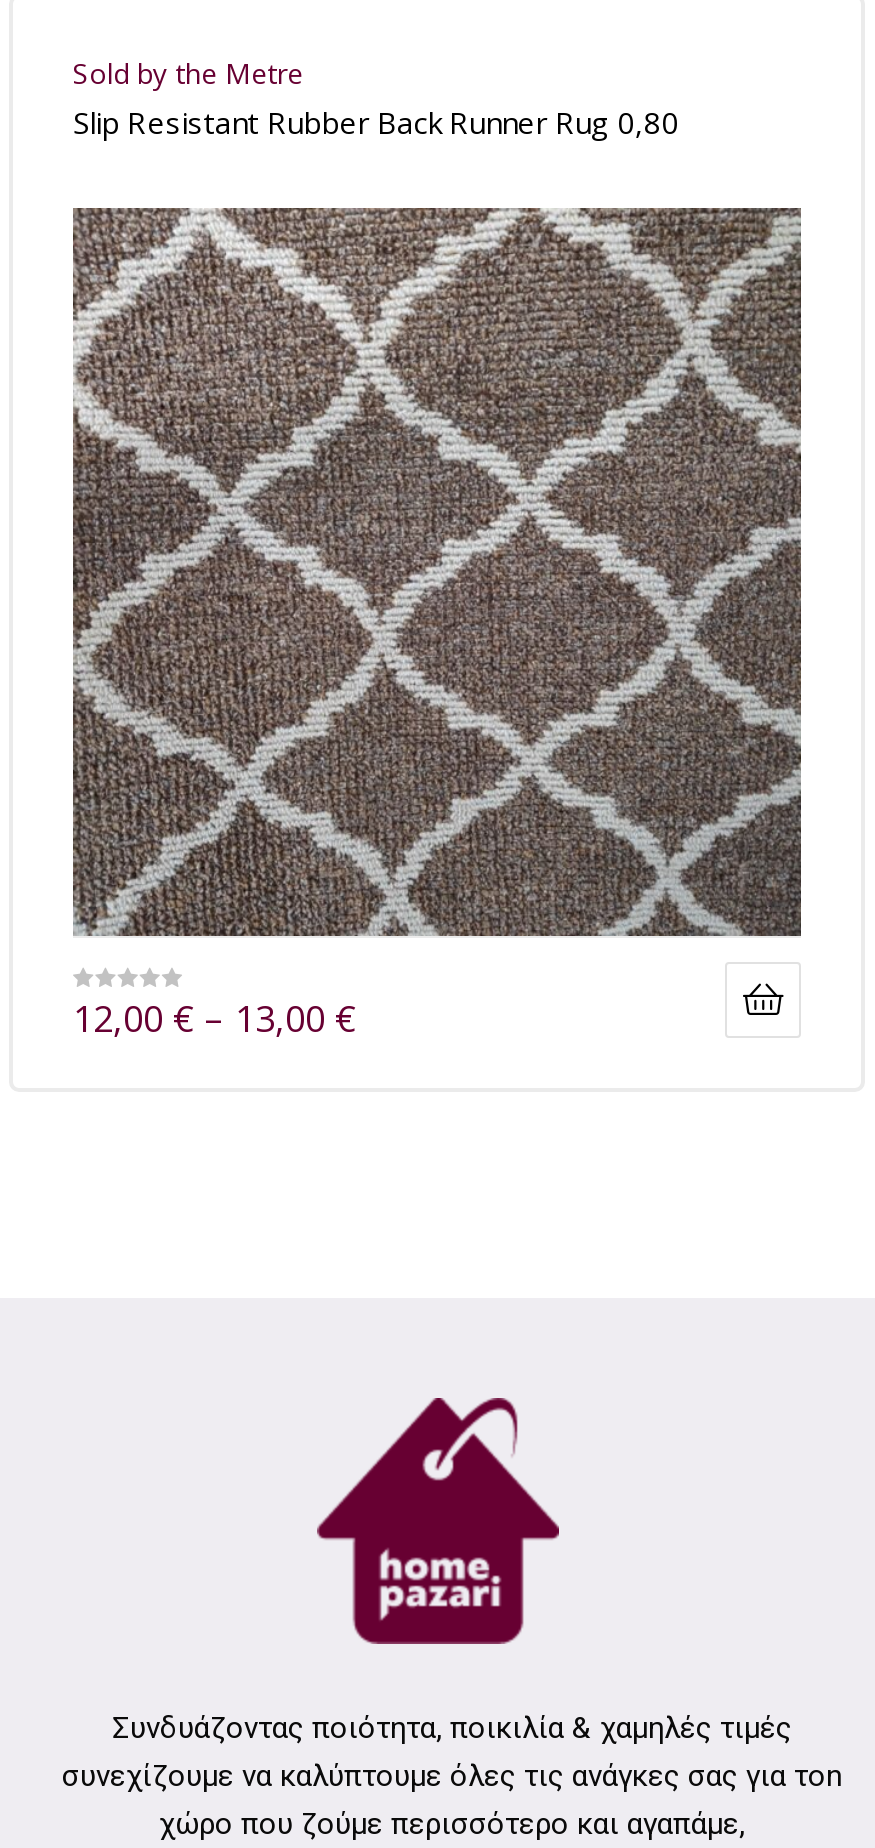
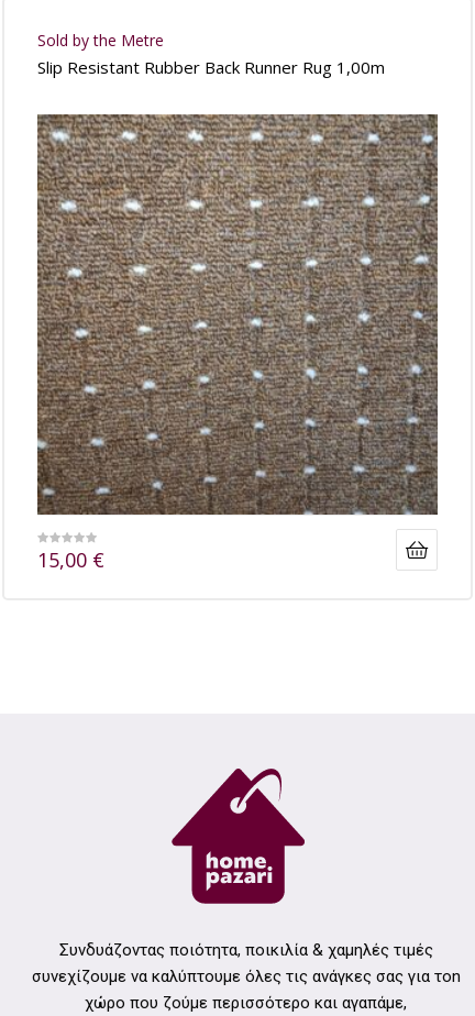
[73,101,679,141] Slip Resistant Rubber Back Runner Rug 0,80 -> [37,56,385,78] Slip Resistant Rubber Back Runner Rug 1,00m
[73,208,801,1043] [image] | 12,00 €– 13,00 € -> [37,114,438,573] [image] | 15,00 €

